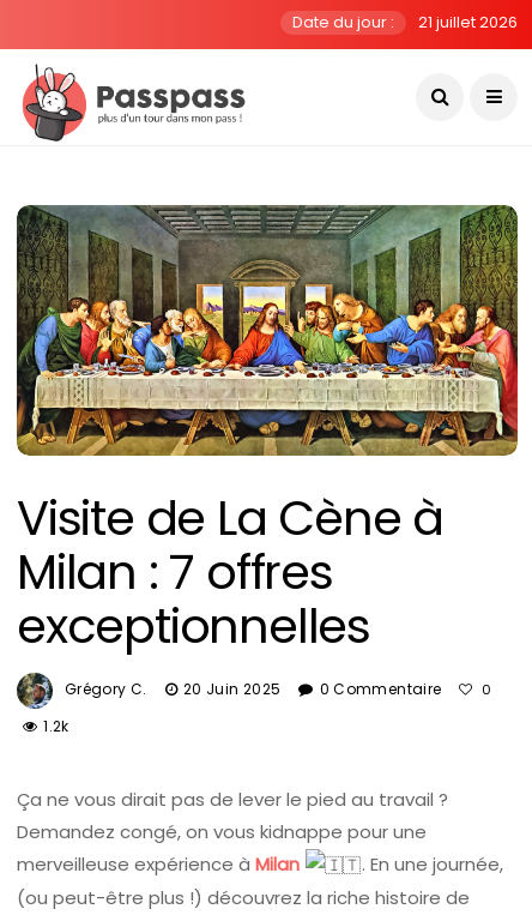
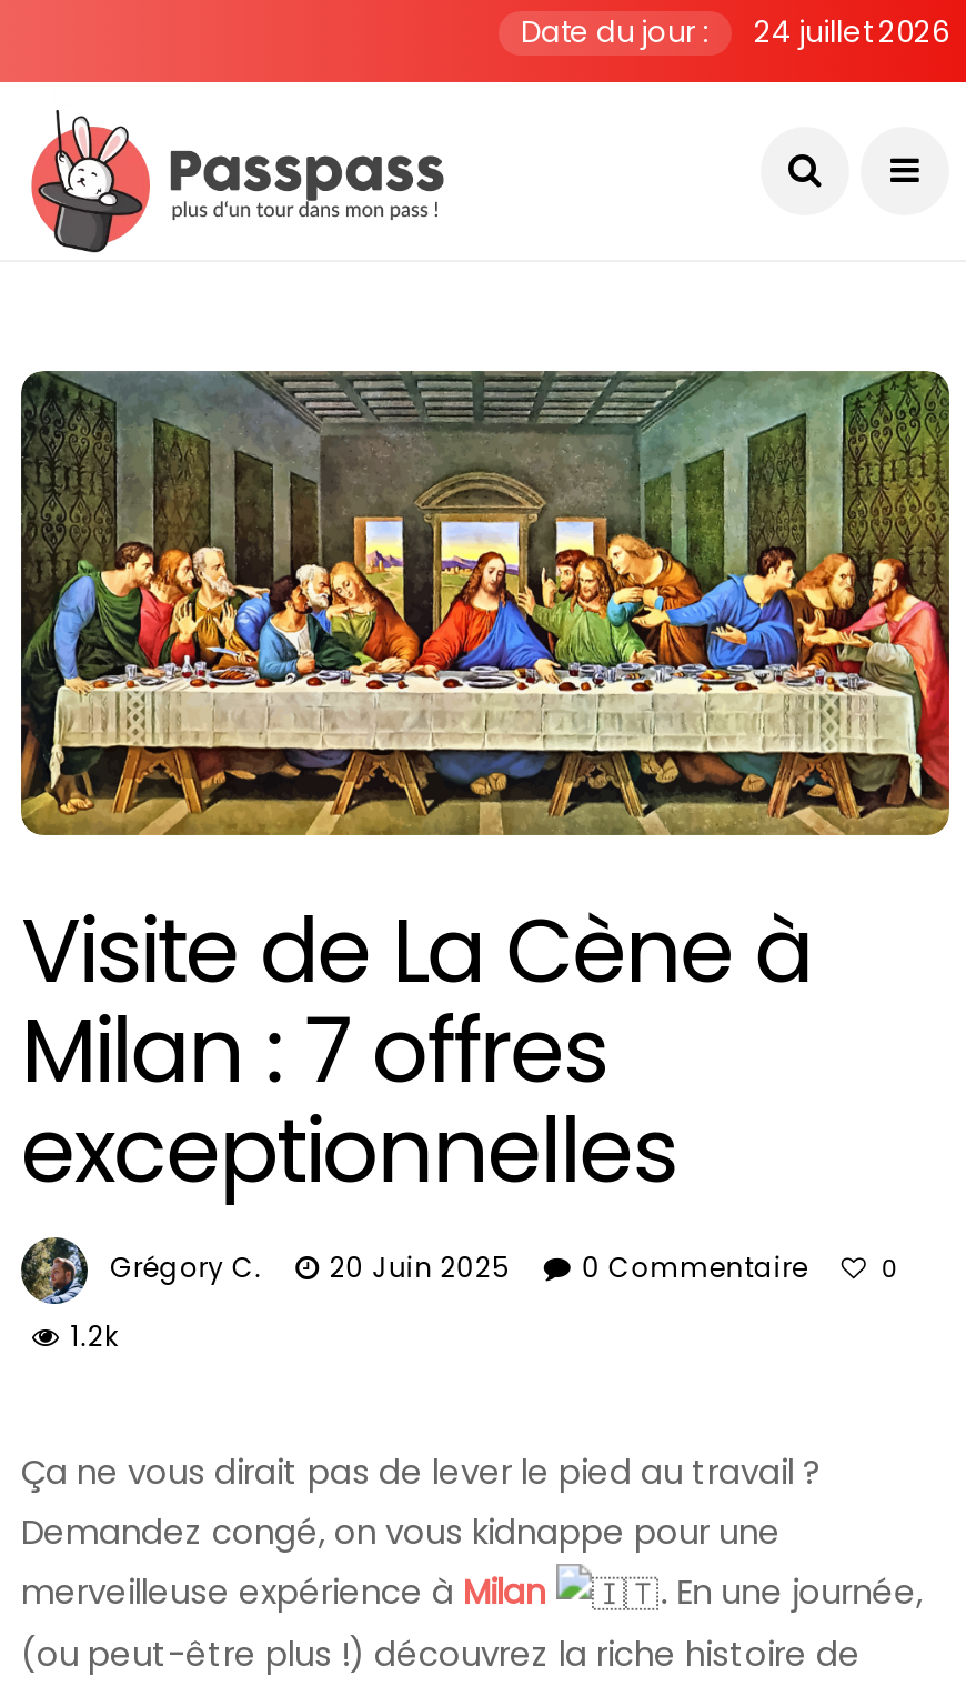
[292,11,518,34] Date du jour : 21 juillet 2026 -> [521,11,949,53] Date du jour : 24 juillet 2026

